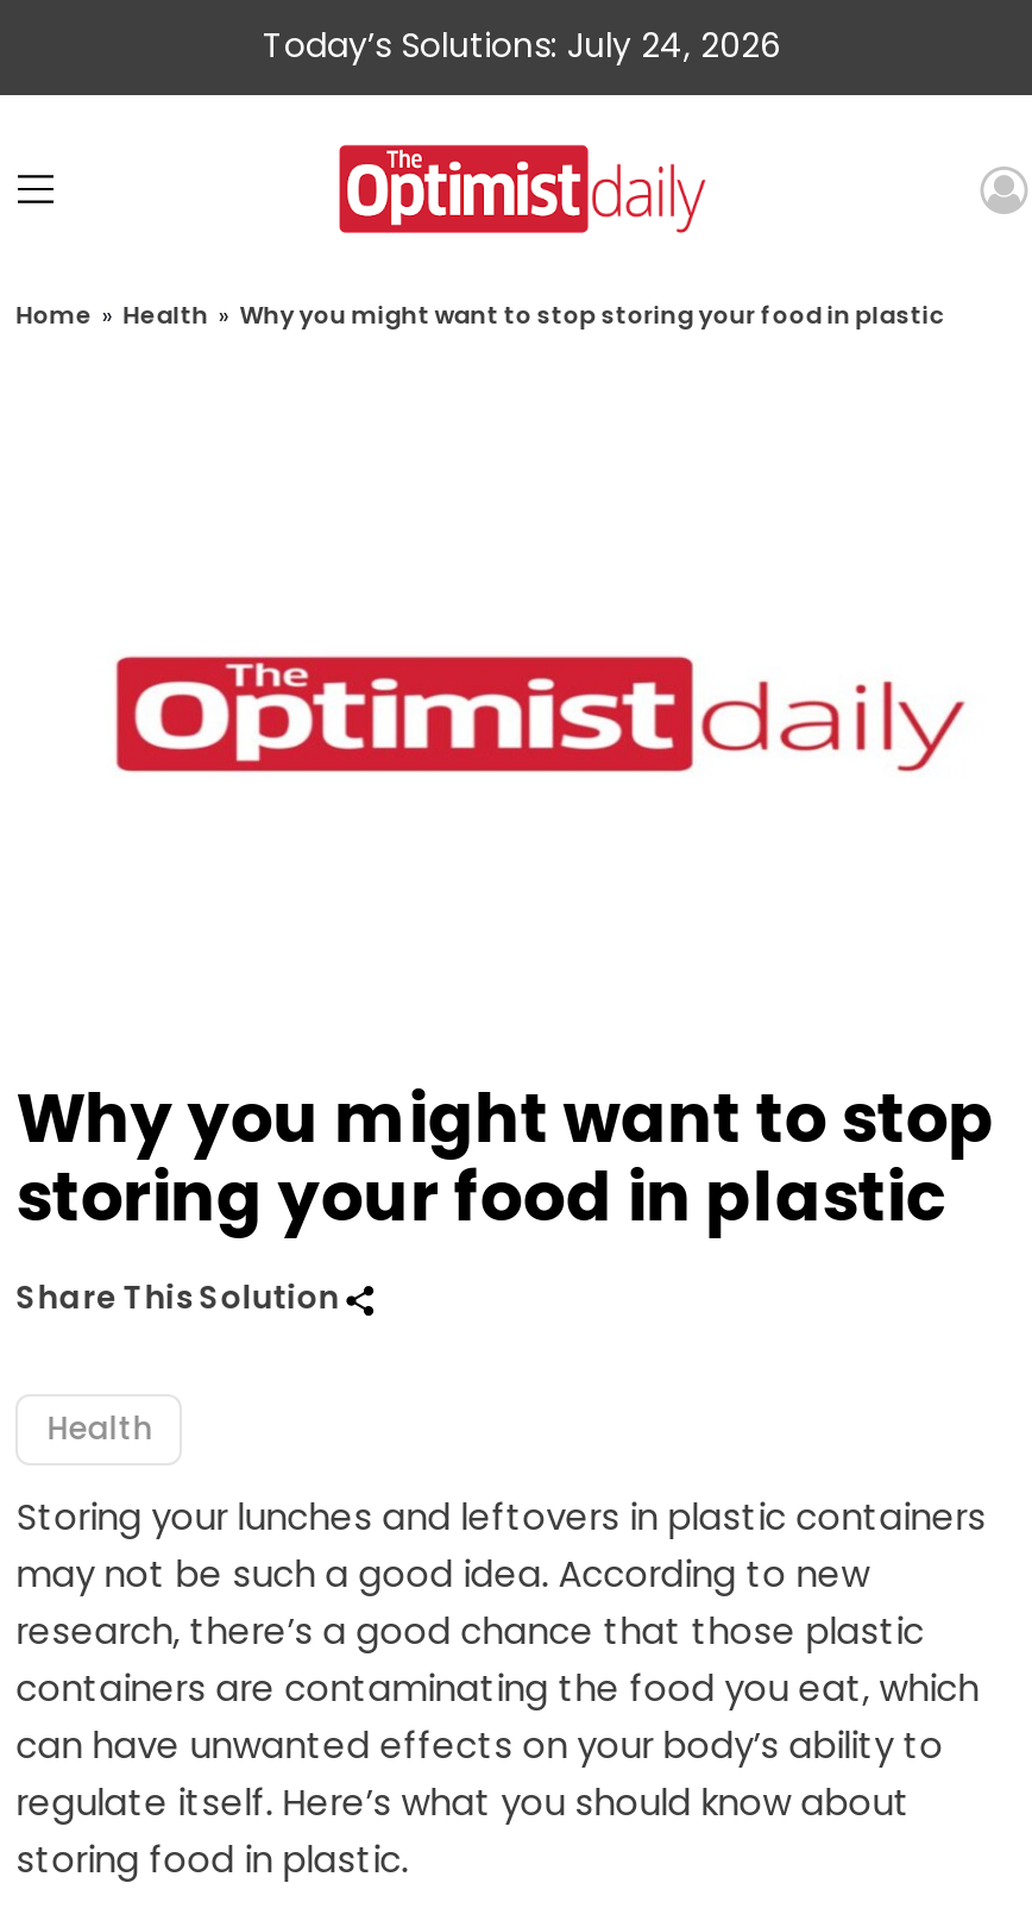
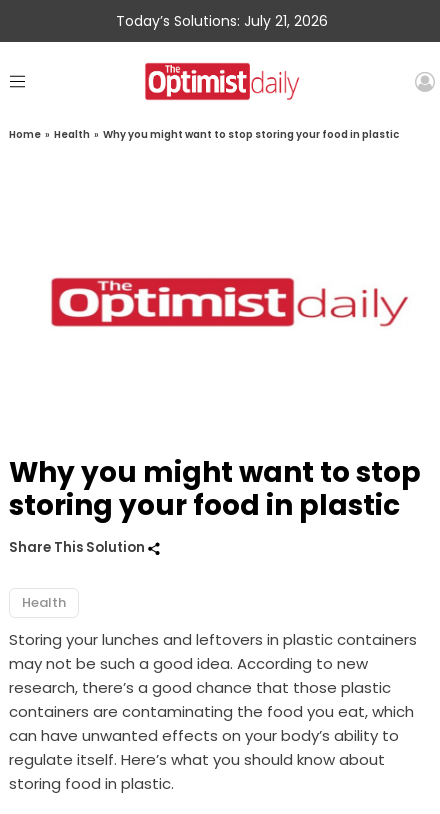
[263,21,781,69] Today’s Solutions: July 24, 2026 -> [116,11,328,31] Today’s Solutions: July 21, 2026

